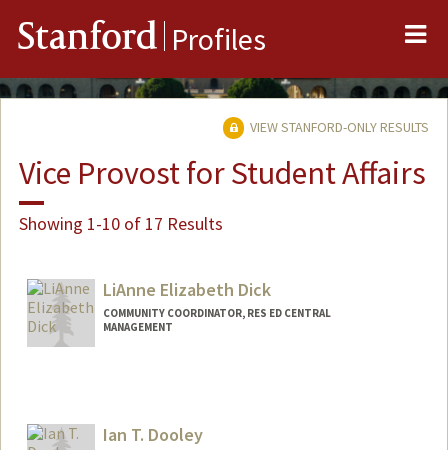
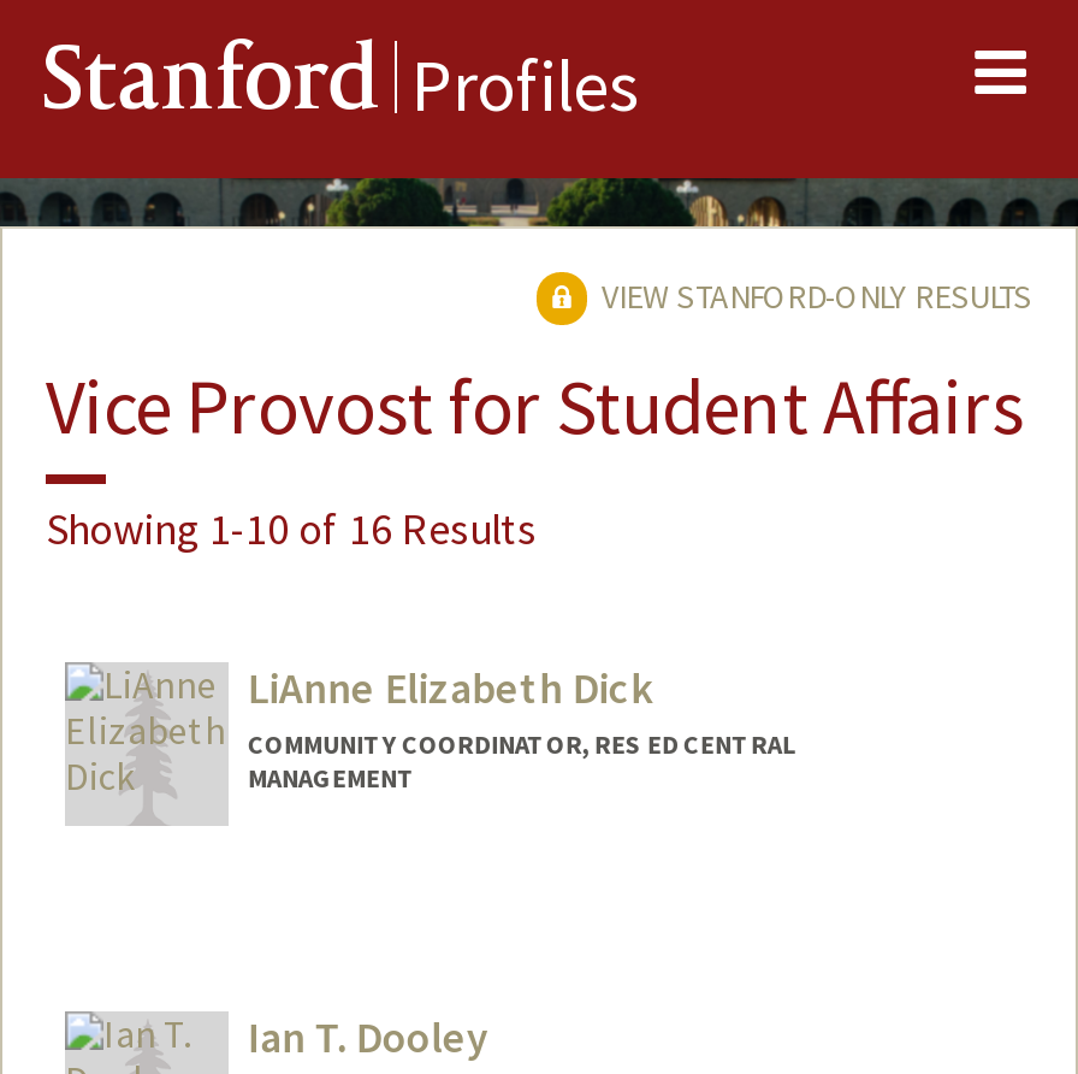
[19,212,223,235] Showing 1-10 of 17 Results -> [46,500,537,556] Showing 1-10 of 16 Results

